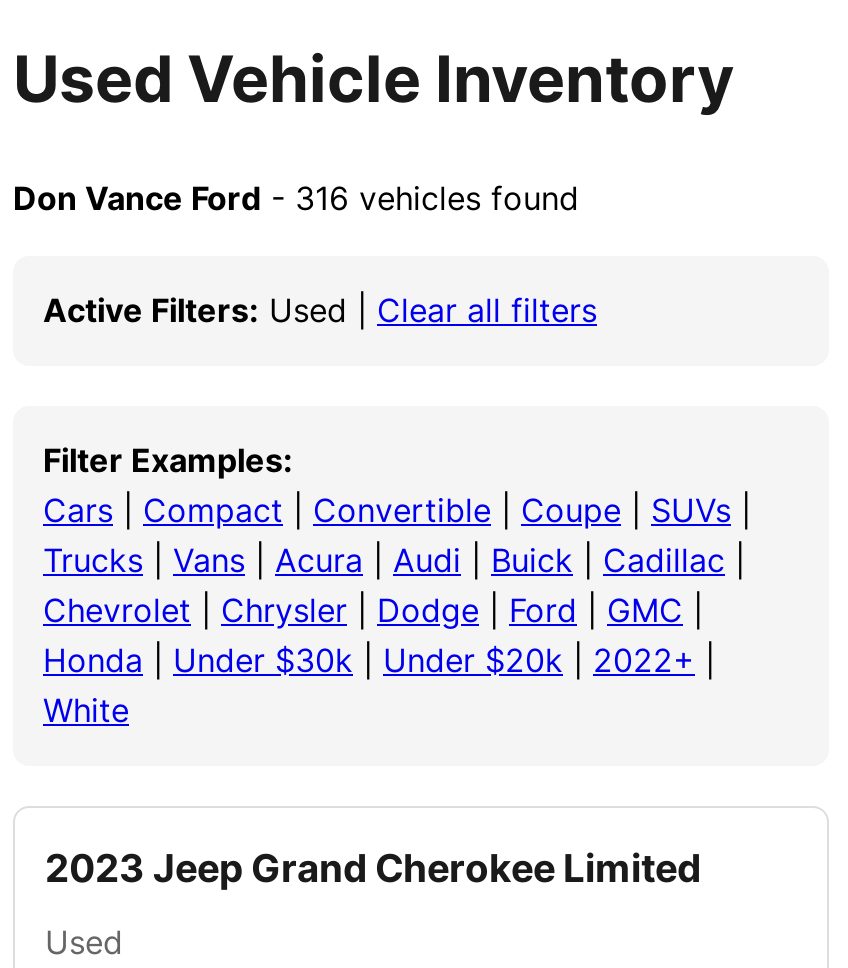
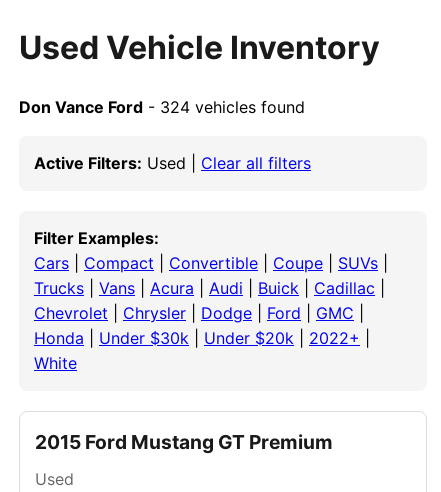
[13,178,579,218] Don Vance Ford - 316 vehicles found -> [19,97,305,117] Don Vance Ford - 324 vehicles found
[45,844,701,892] 2023 Jeep Grand Cherokee Limited -> [35,430,333,454] 2015 Ford Mustang GT Premium

